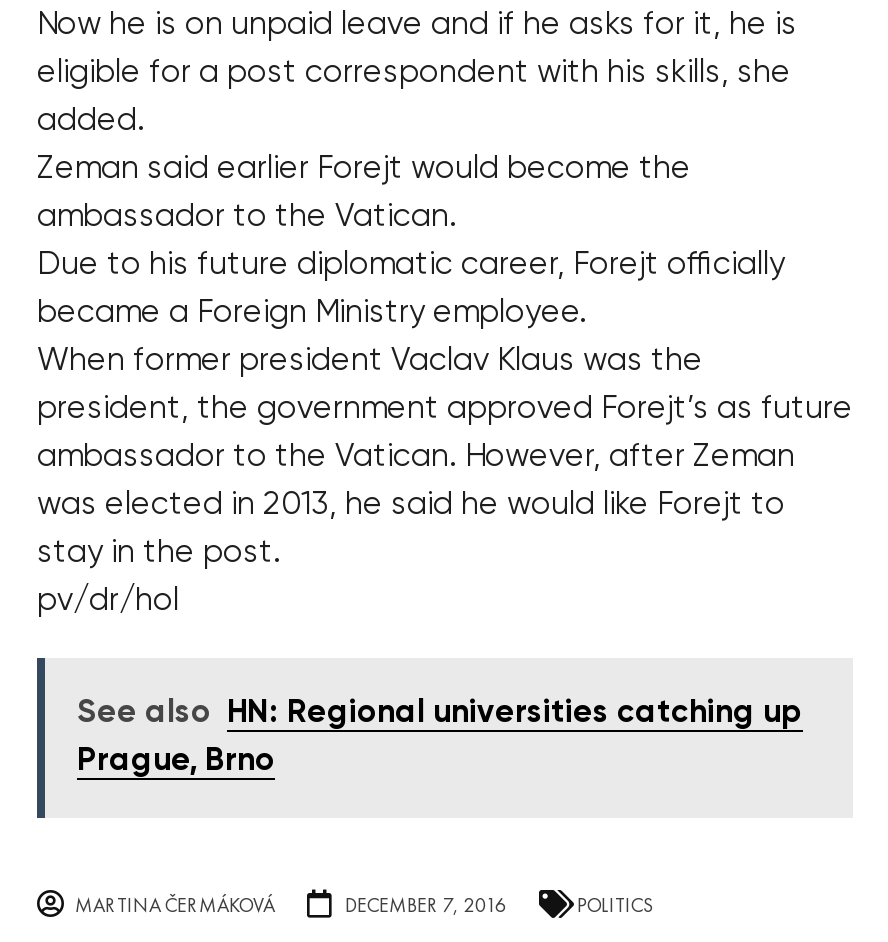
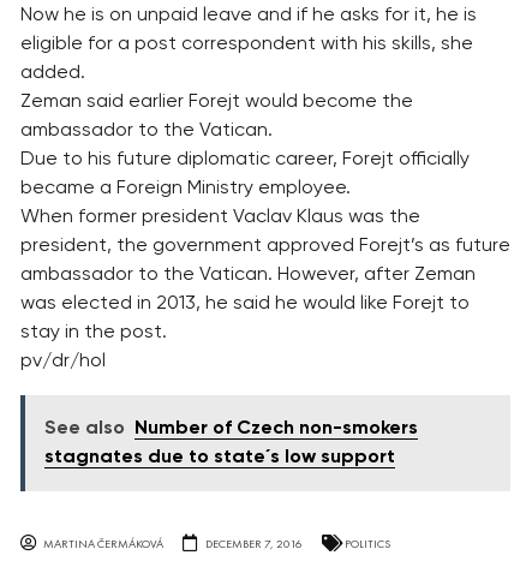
[77,697,803,729] See also HN: Regional universities catching up -> [44,419,418,438] See also Number of Czech non-smokers
[77,745,275,777] Prague, Brno -> [44,448,395,467] stagnates due to state´s low support

